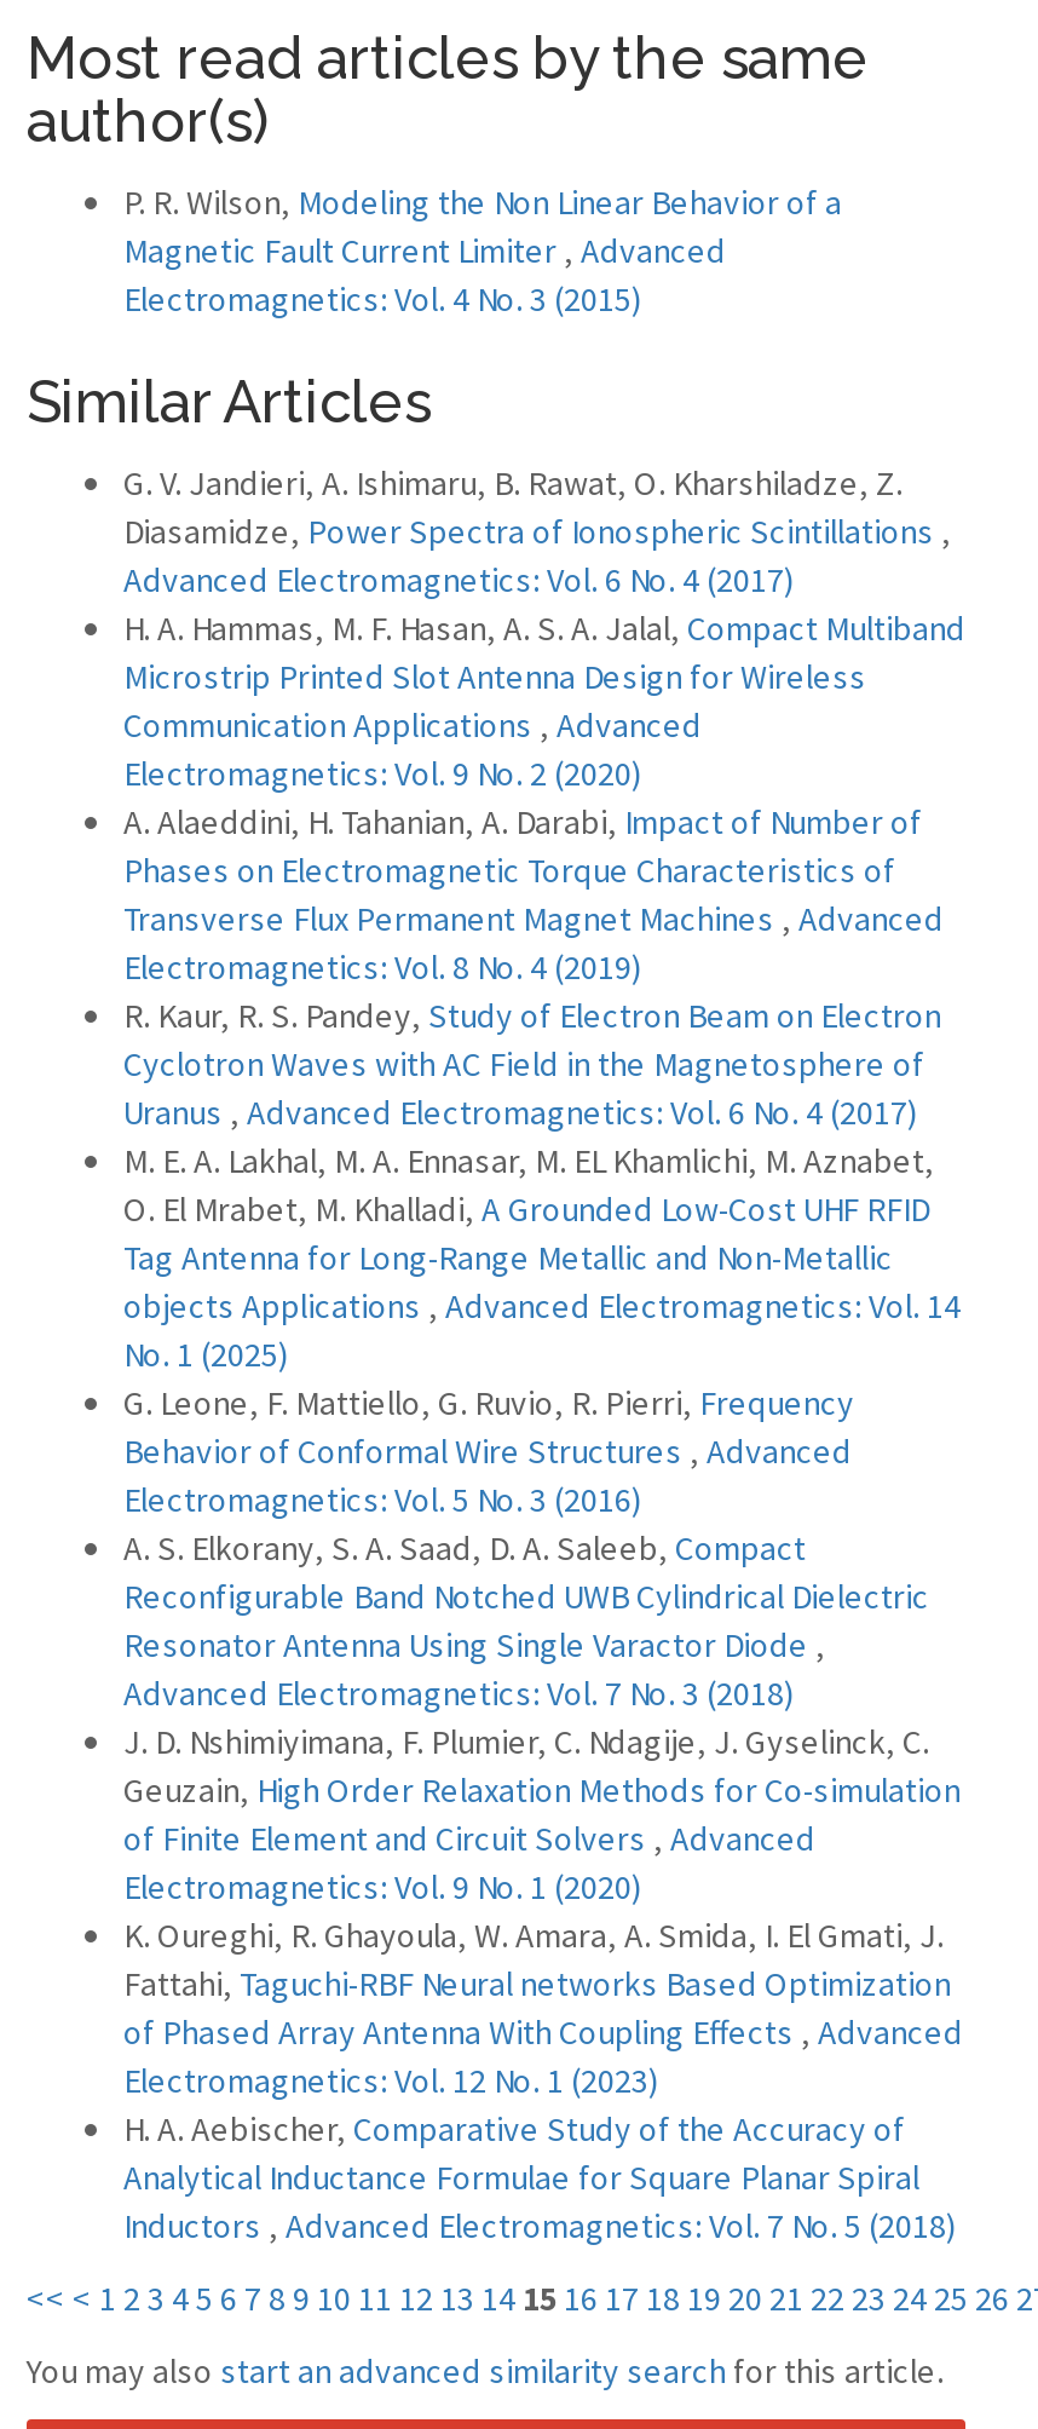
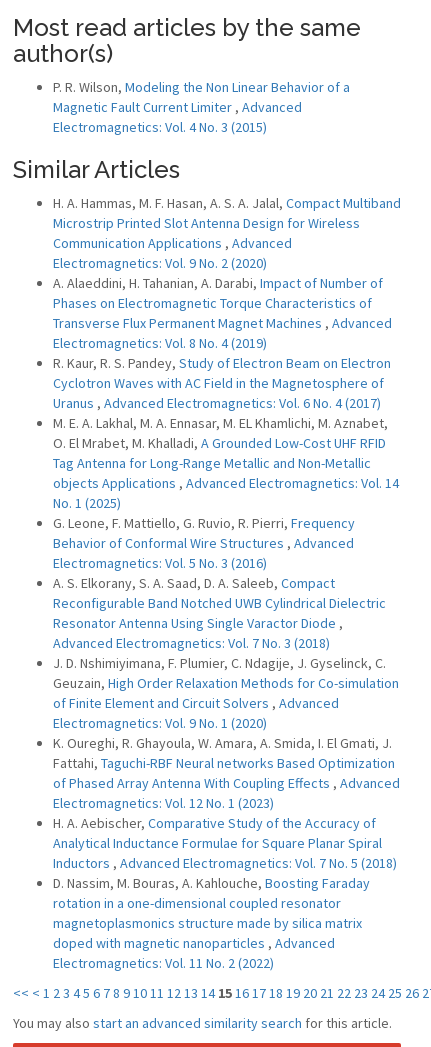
[123,461,951,602] G. V. Jandieri, A. Ishimaru, B. Rawat, O. Kharshiladze, Z. | Diasamidze, Power Spectra of Ionospheric Scintillations, | Advanced Electromagnetics: Vol. 6 No. 4 (2017) -> none
moved [123,606,965,2247] -> [53,194,401,872]: H. A. Hammas, M. F. Hasan, A. S. A. Jalal, Compact Multiband | Microstrip Printed Slot Antenna Design for Wireless | Communication Applications, Advanced | ... | Analytical Inductance Formulae for Square Planar Spiral | Inductors, Advanced Electromagnetics: Vol. 7 No. 5 (2018)
none -> [53,874,370,972] D. Nassim, M. Bouras, A. Kahlouche, Boosting Faraday | rotation in a one-dimensional coupled resonator | magnetoplasmonics structure made by silica matrix | doped with magnetic nanoparticles, Advanced | Electromagnetics: Vol. 11 No. 2 (2022)

